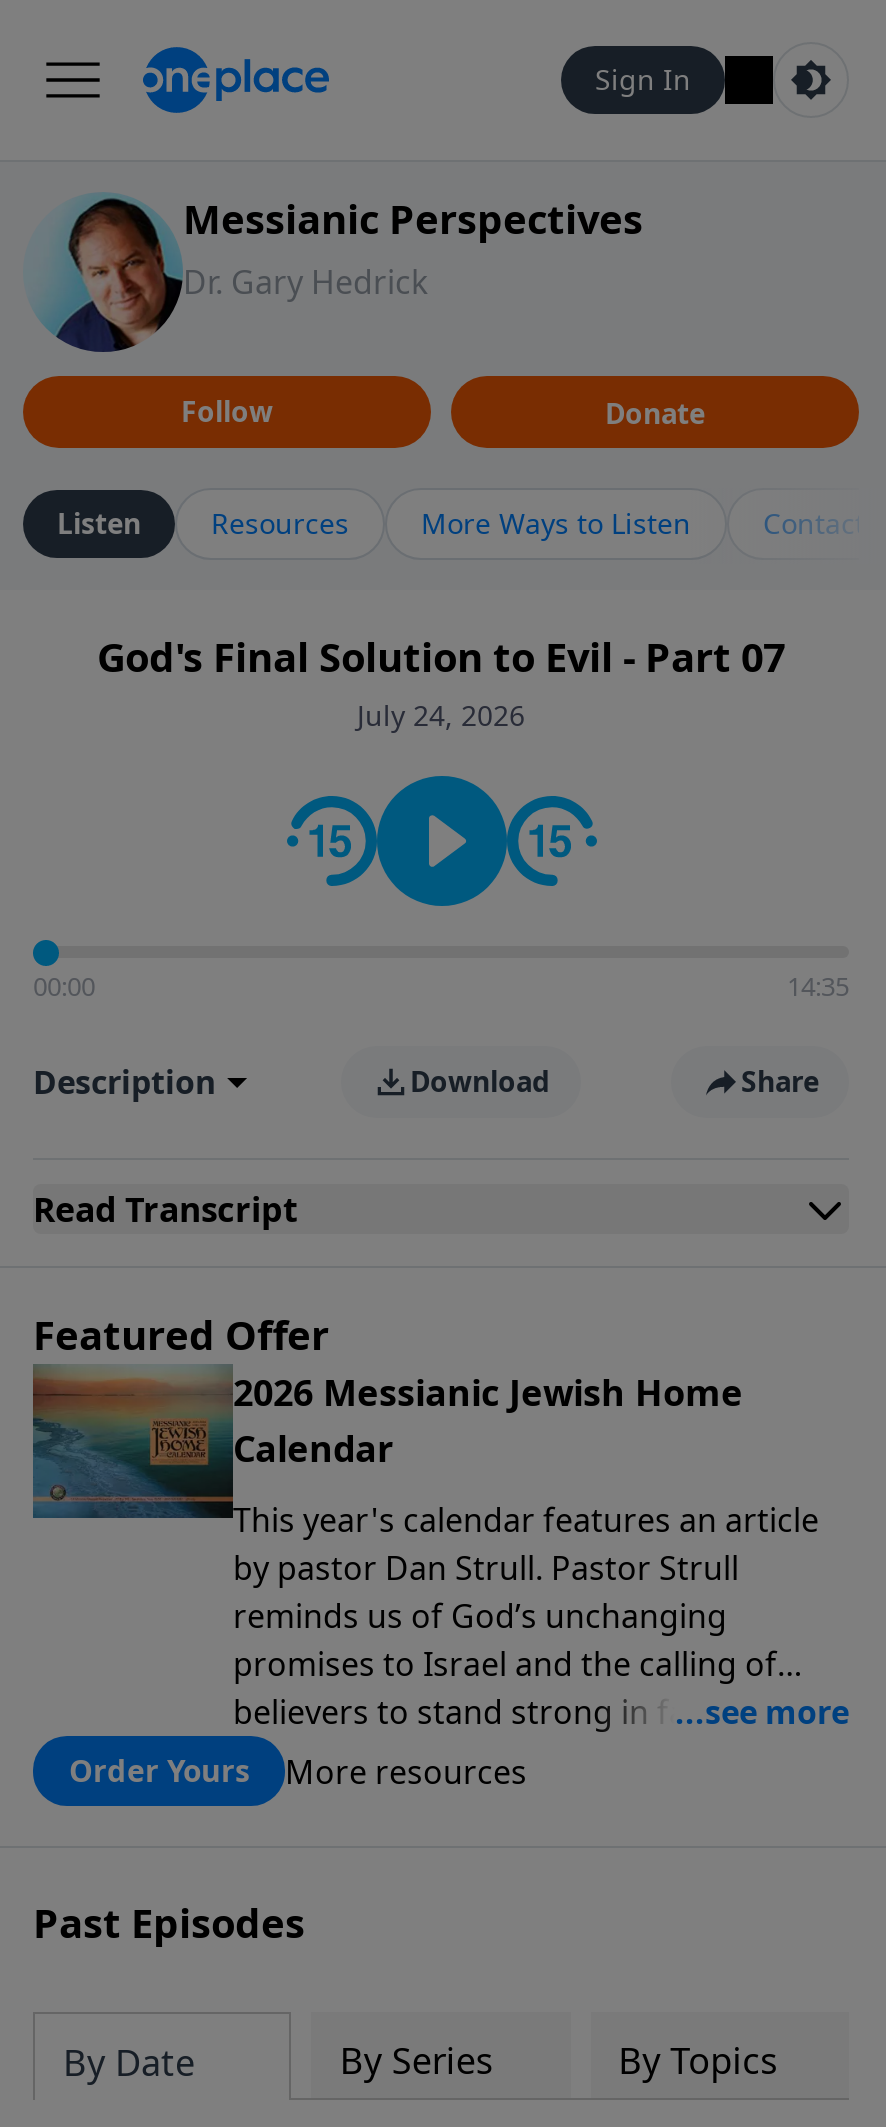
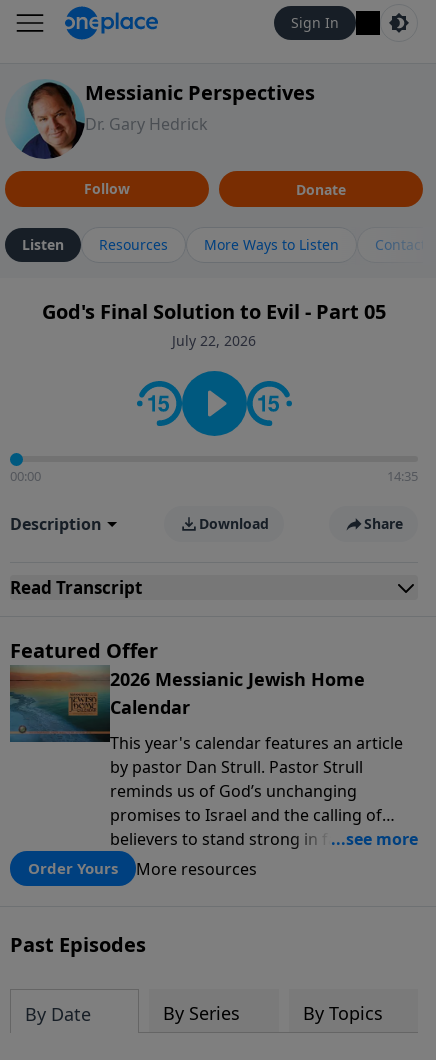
[97,630,785,684] God's Final Solution to Evil - Part 07 -> [42,298,386,325] God's Final Solution to Evil - Part 05
[357,696,525,734] July 24, 2026 -> [172,331,256,350] July 22, 2026

